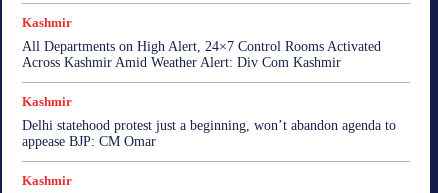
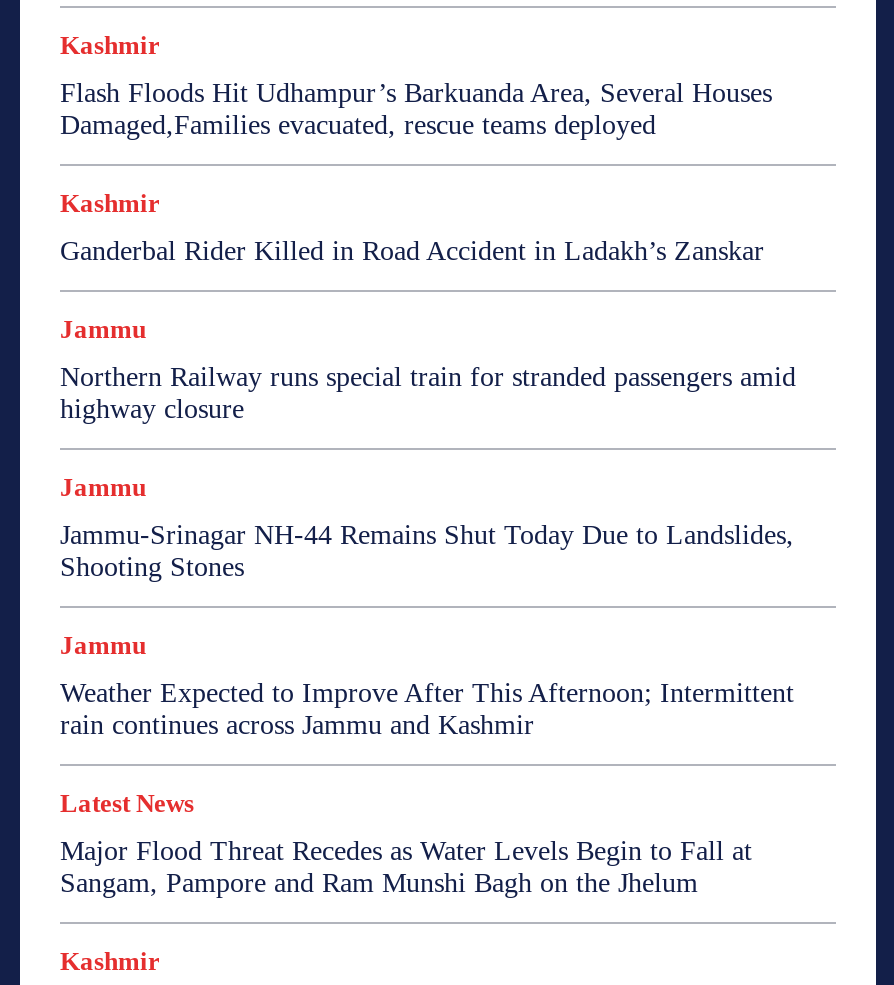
[22,39,381,70] All Departments on High Alert, 24×7 Control Rooms Activated | Across Kashmir Amid Weather Alert: Div Com Kashmir -> [60,77,772,139] Flash Floods Hit Udhampur’s Barkuanda Area, Several Houses | Damaged,Families evacuated, rescue teams deployed
[22,118,396,149] Delhi statehood protest just a beginning, won’t abandon agenda to | appease BJP: CM Omar -> [60,235,796,897] Ganderbal Rider Killed in Road Accident in Ladakh’s Zanskar | Jammu | Northern Railway runs special train for stranded passengers amid | highway closure | Jammu | Jammu-Srinagar NH-44 Remains Shut Today Due to Landslides, | Shooting Stones | Jammu | Weather Expected to Improve After This Afternoon; Intermittent | rain continues across Jammu and Kashmir | Latest News | Major Flood Threat Recedes as Water Levels Begin to Fall at | Sangam, Pampore and Ram Munshi Bagh on the Jhelum

